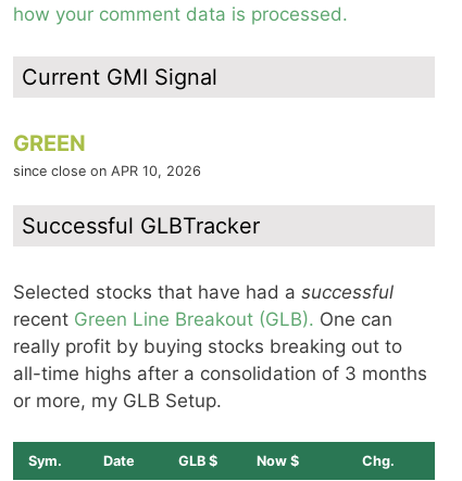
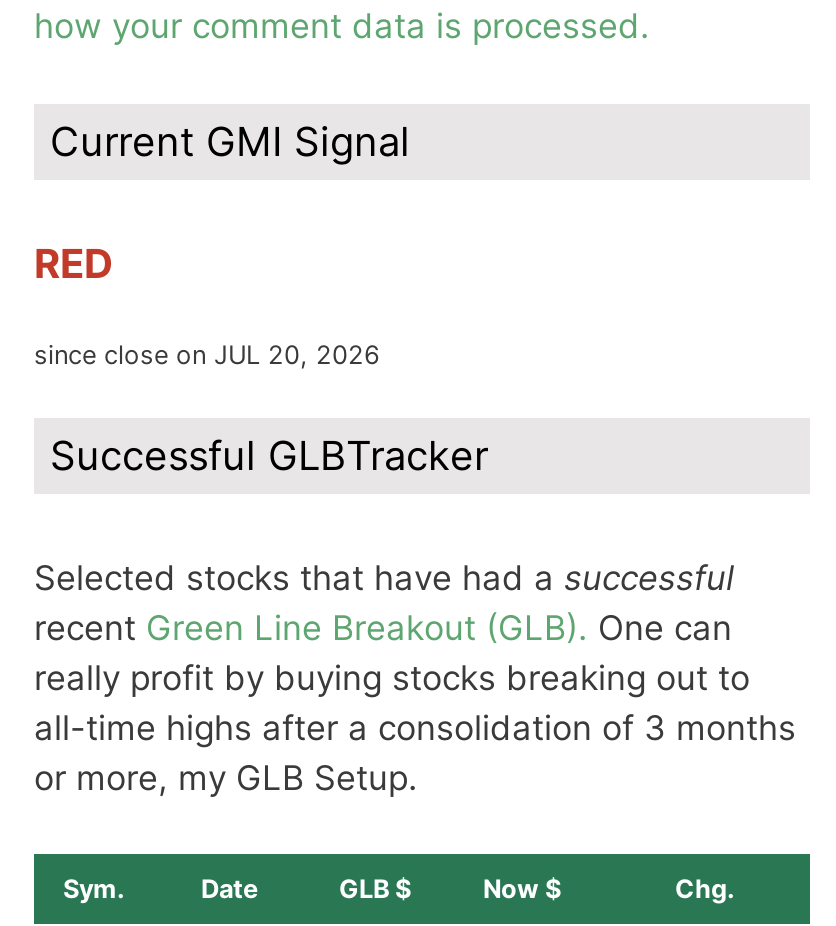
[13,130,201,179] GREEN | since close on APR 10, 2026 -> [34,240,380,370] RED | since close on JUL 20, 2026

